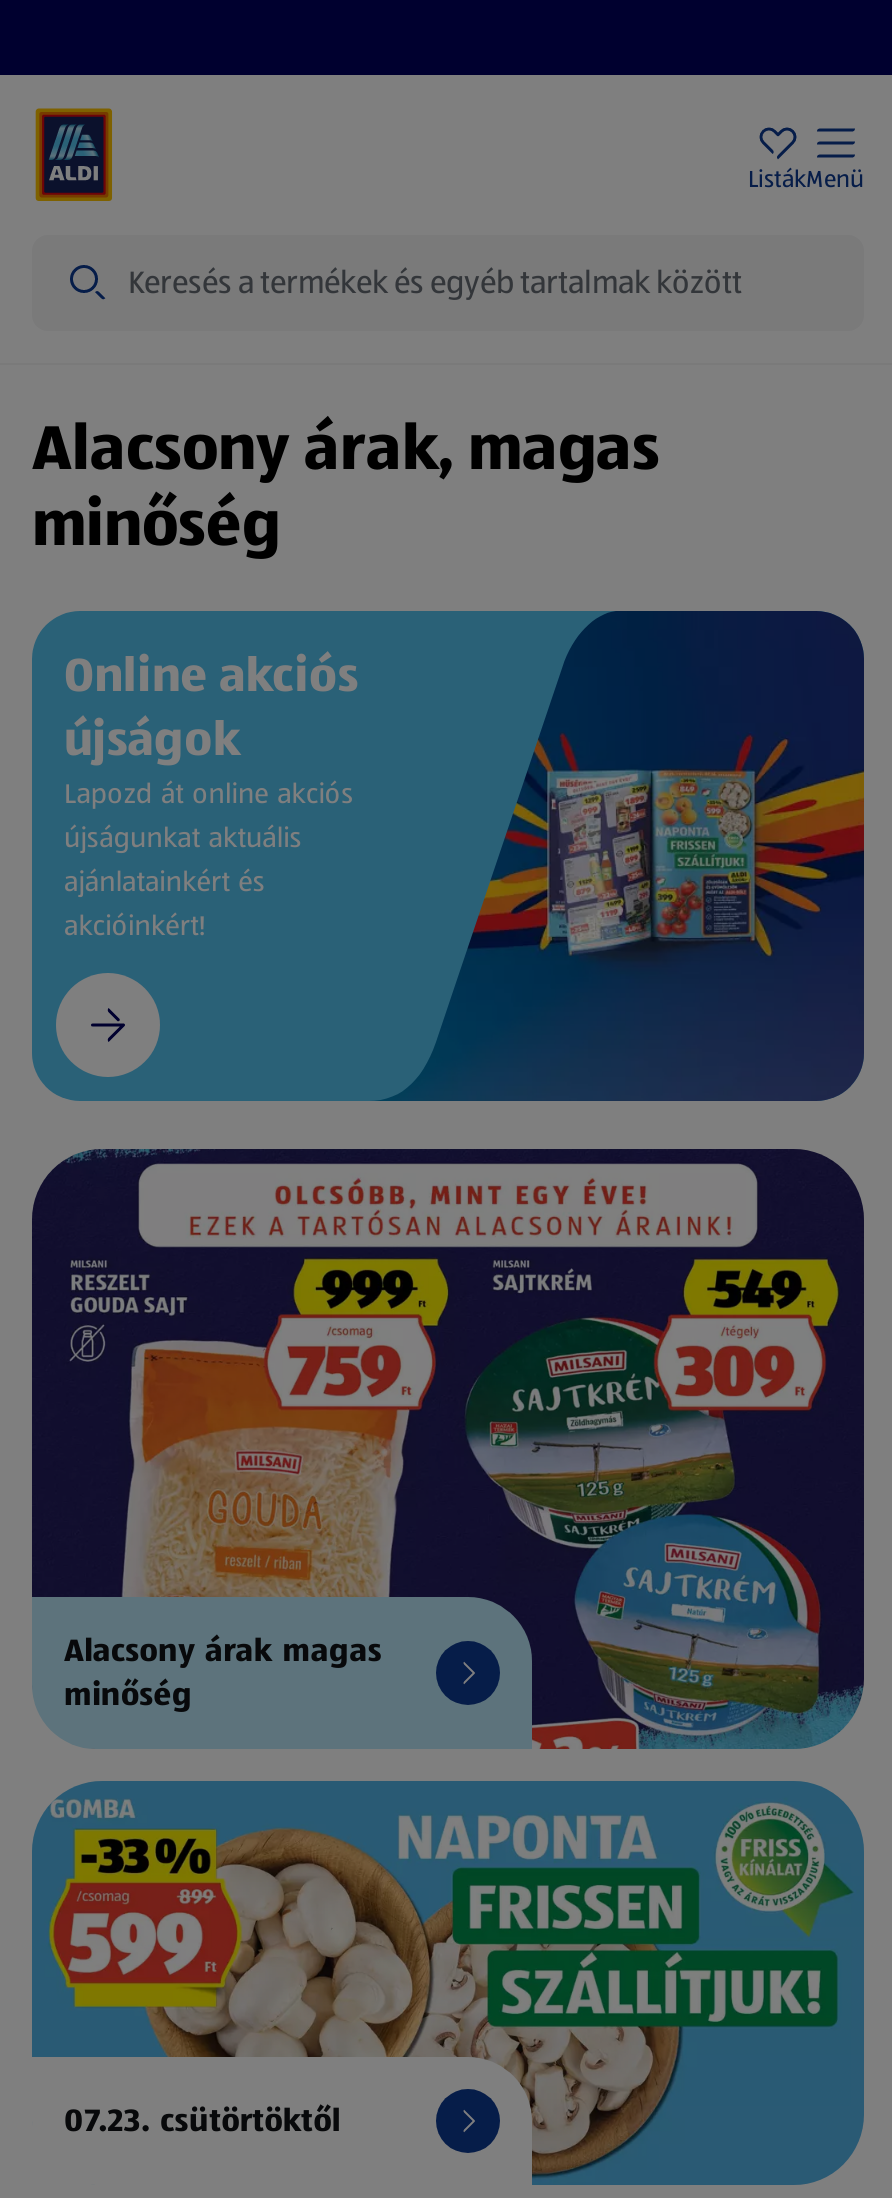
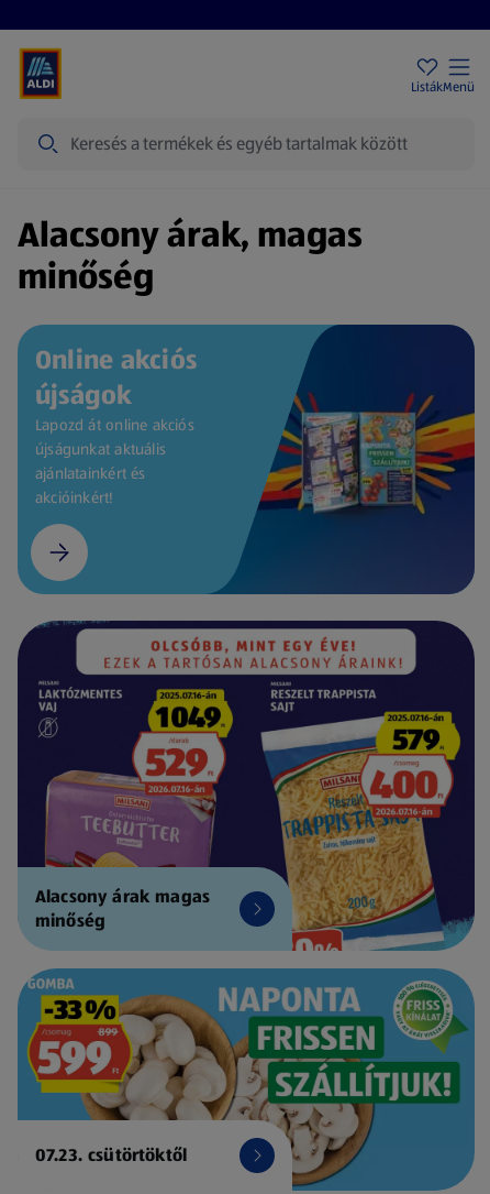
[76,1257,450,1599] [image] -> [42,681,246,868] [image]
[466,1257,840,1751] [image] -> [257,681,461,952] [image]

